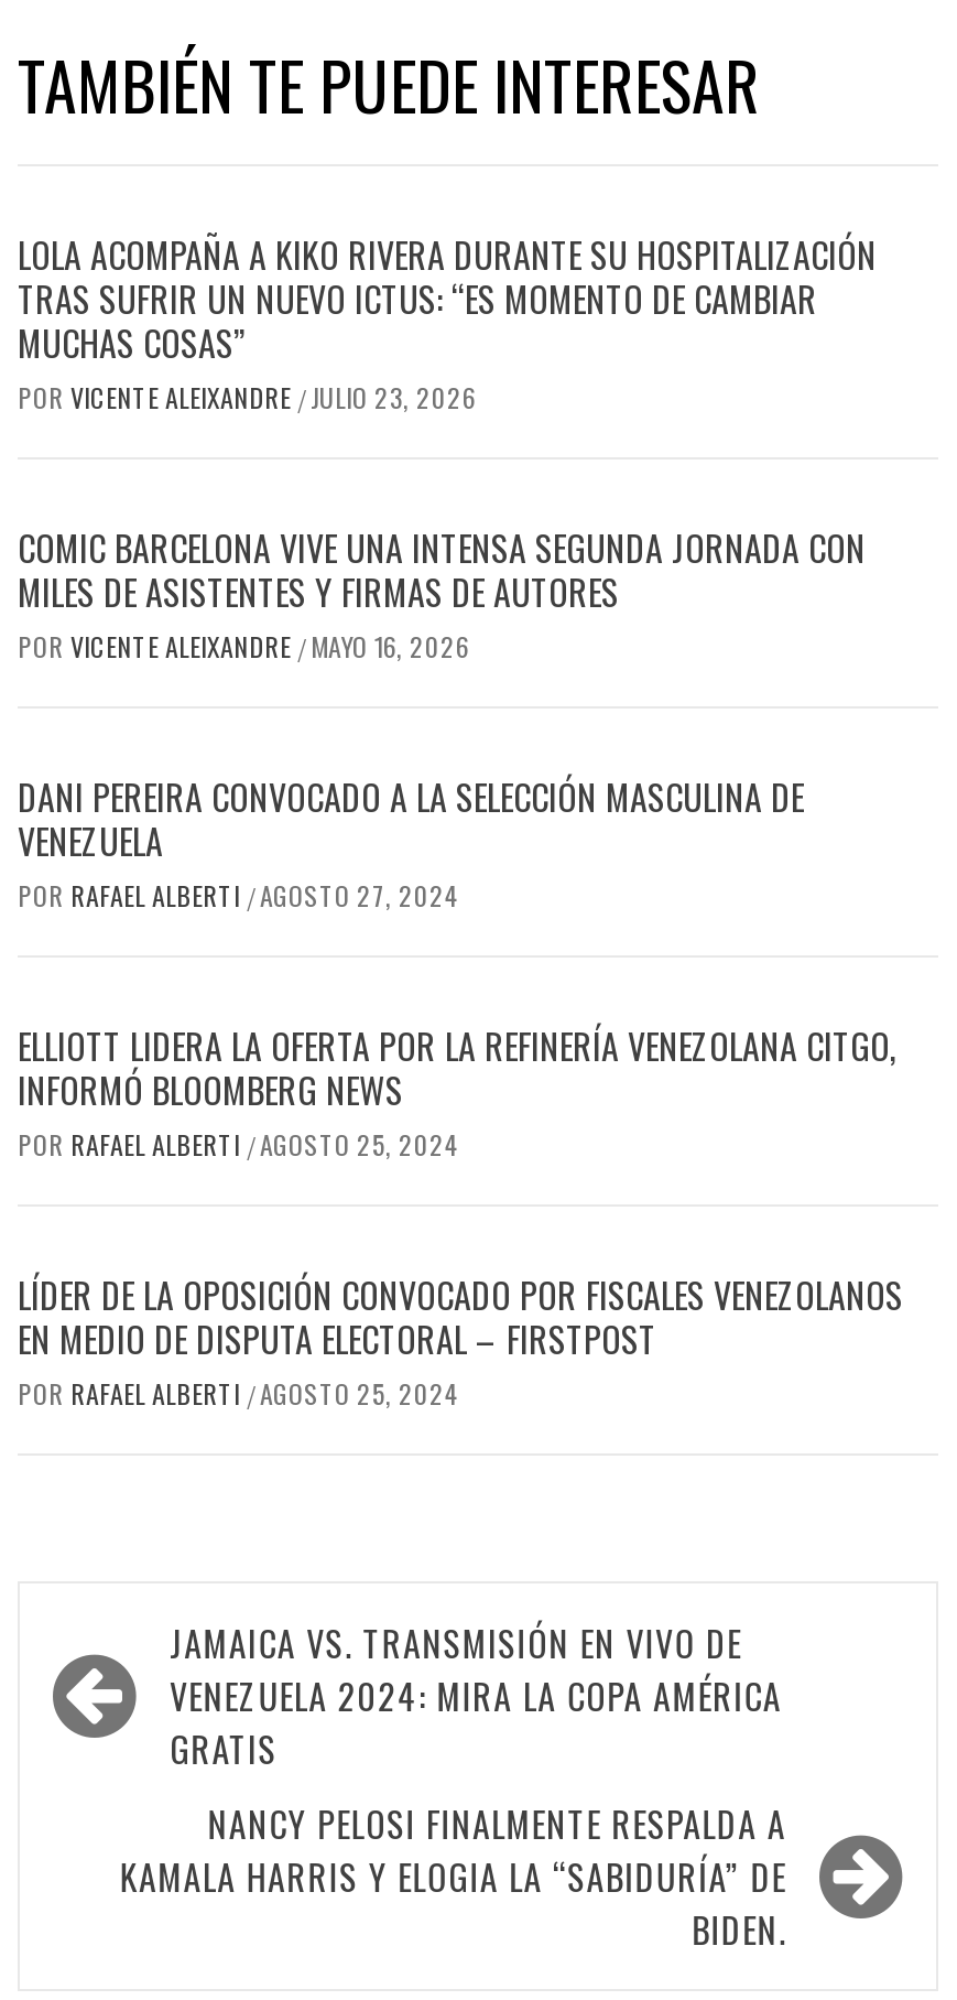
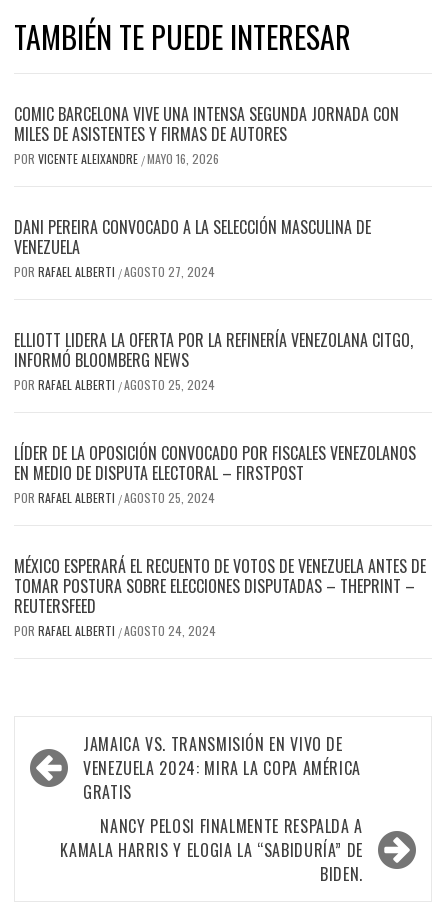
[18,228,877,416] LOLA ACOMPAÑA A KIKO RIVERA DURANTE SU HOSPITALIZACIÓN | TRAS SUFRIR UN NUEVO ICTUS: “ES MOMENTO DE CAMBIAR | MUCHAS COSAS” | POR VICENTE ALEIXANDRE / JULIO 23, 2026 -> none
moved [18,521,903,1412] -> [14,102,416,506]: COMIC BARCELONA VIVE UNA INTENSA SEGUNDA JORNADA CON | MILES DE ASISTENTES Y FIRMAS DE AUTORES | POR VICENTE ALEIXANDRE / MAYO 16, 2026 | ... | EN MEDIO DE DISPUTA ELECTORAL – FIRSTPOST | POR RAFAEL ALBERTI / AGOSTO 25, 2024
none -> [14,554,426,639] MÉXICO ESPERARÁ EL RECUENTO DE VOTOS DE VENEZUELA ANTES DE | TOMAR POSTURA SOBRE ELECCIONES DISPUTADAS – THEPRINT – | REUTERSFEED | POR RAFAEL ALBERTI / AGOSTO 24, 2024

